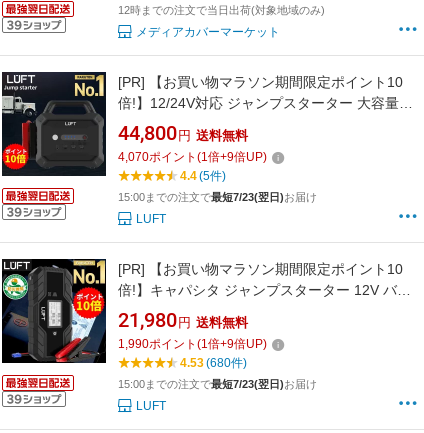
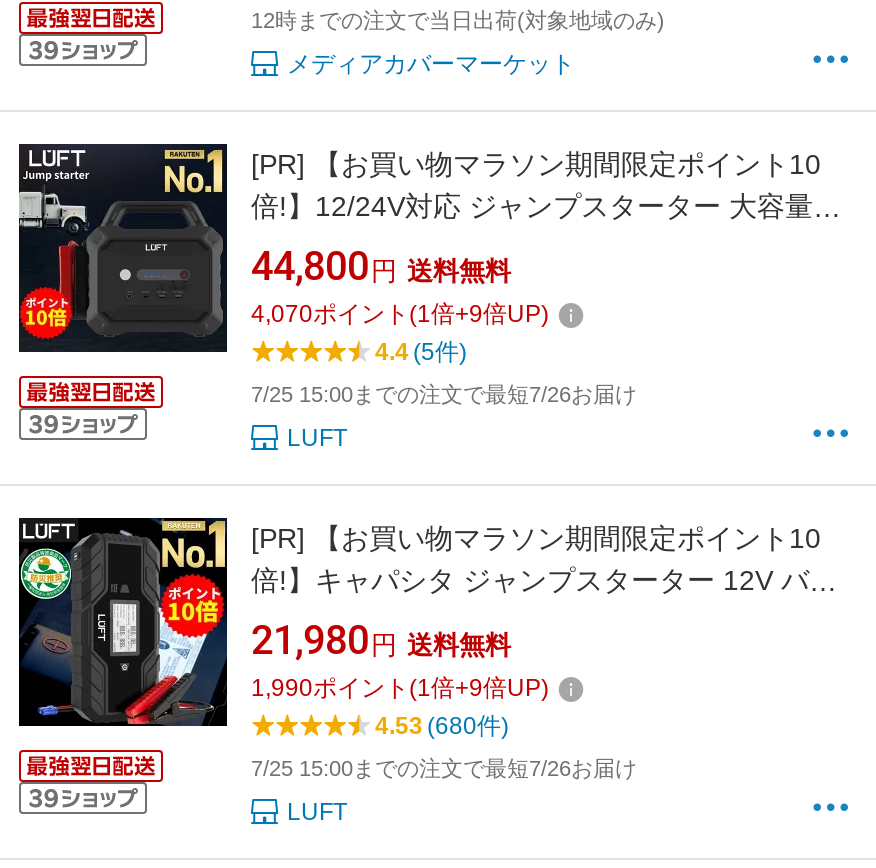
[118,191,317,203] 15:00までの注文で最短7/23(翌日)お届け -> [251,383,637,407] 7/25 15:00までの注文で最短7/26お届け
[118,378,317,390] 15:00までの注文で最短7/23(翌日)お届け -> [251,757,637,781] 7/25 15:00までの注文で最短7/26お届け

